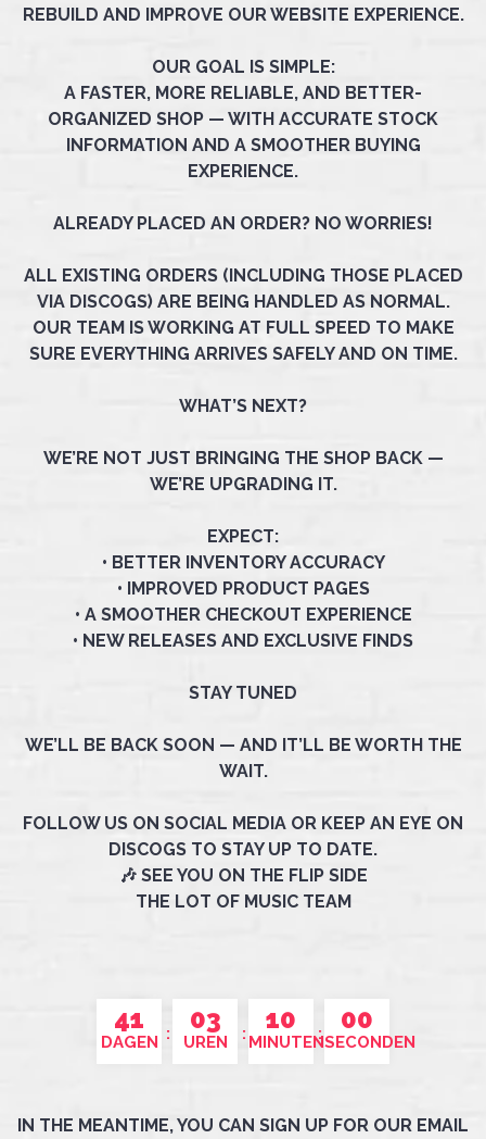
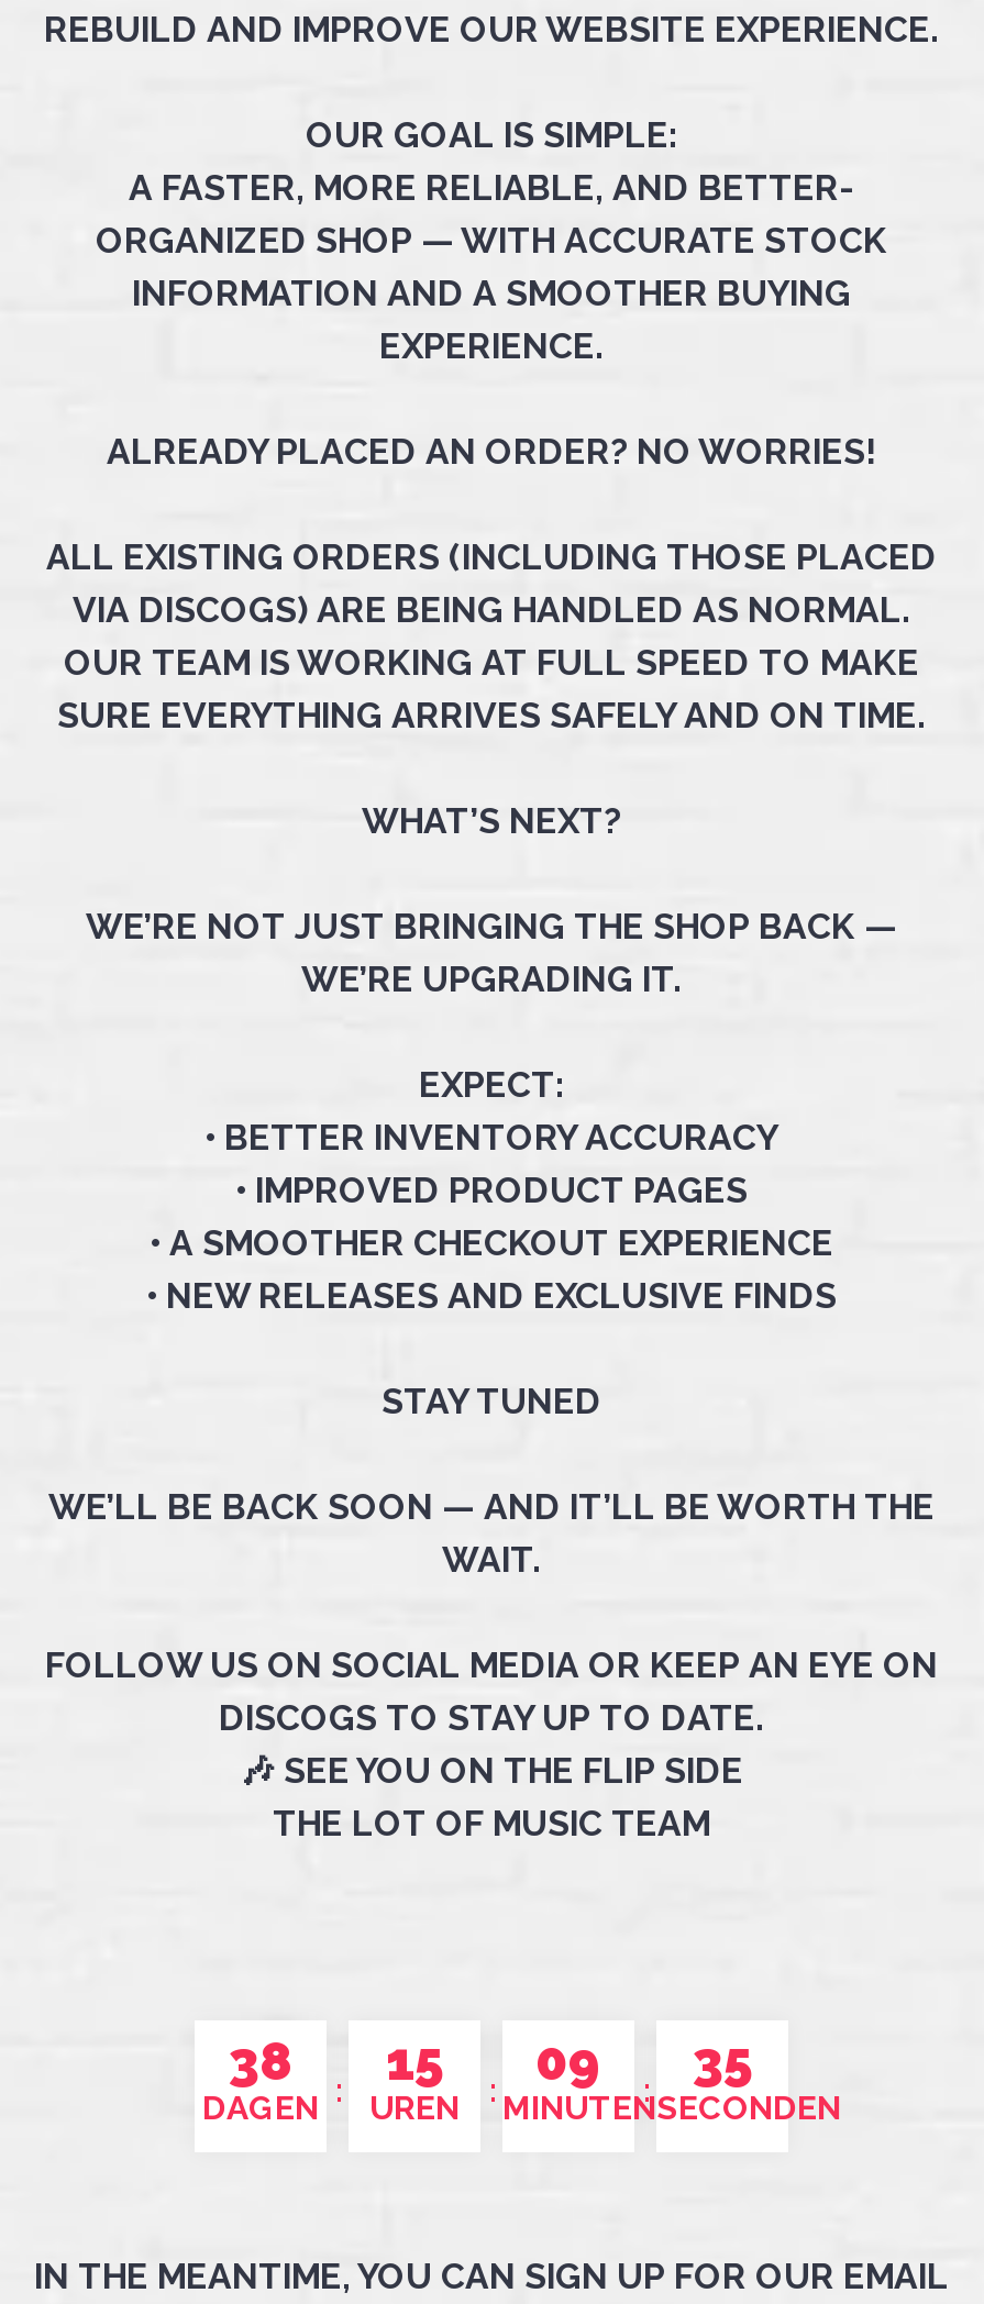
[114,1003,144,1034] 41 -> [229,2029,292,2093] 38
[189,1003,221,1034] 03 -> [386,2029,443,2093] 15
[266,1003,296,1034] 10 -> [535,2029,601,2093] 09
[341,1003,373,1034] 00 -> [693,2029,752,2093] 35

